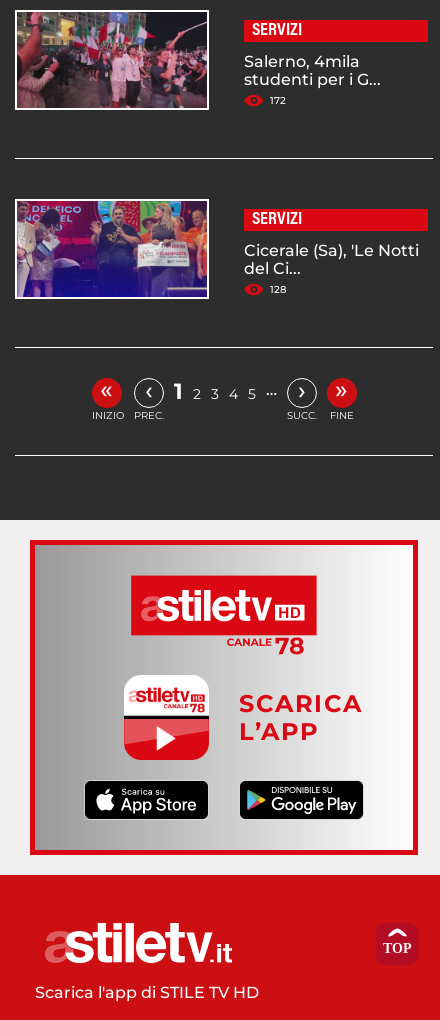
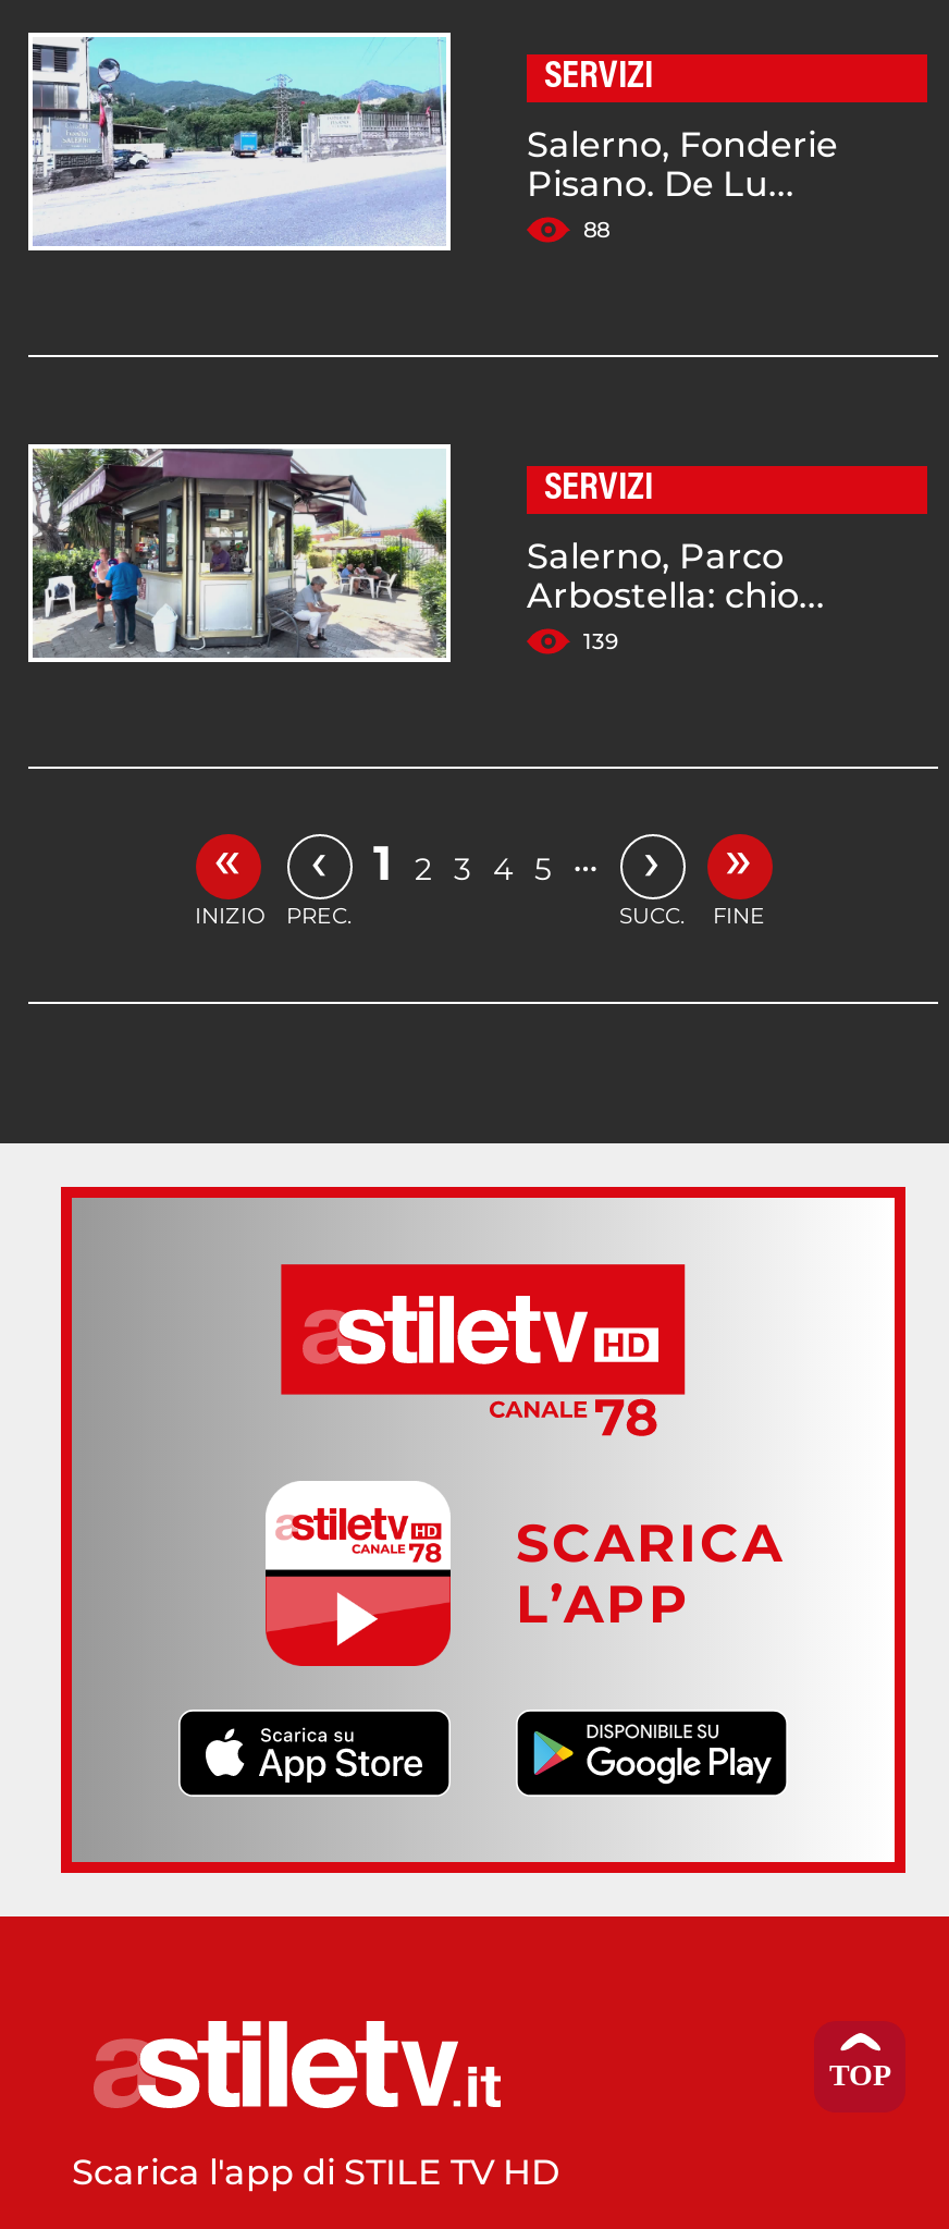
[17,11,381,108] [image] | Salerno, 4mila | studenti per i G... | 172 -> [30,35,838,248] [image] | Salerno, Fonderie | Pisano. De Lu... | 88
[17,200,419,297] [image] | Cicerale (Sa), 'Le Notti | del Ci... | 128 -> [30,446,825,660] [image] | Salerno, Parco | Arbostella: chio... | 139

